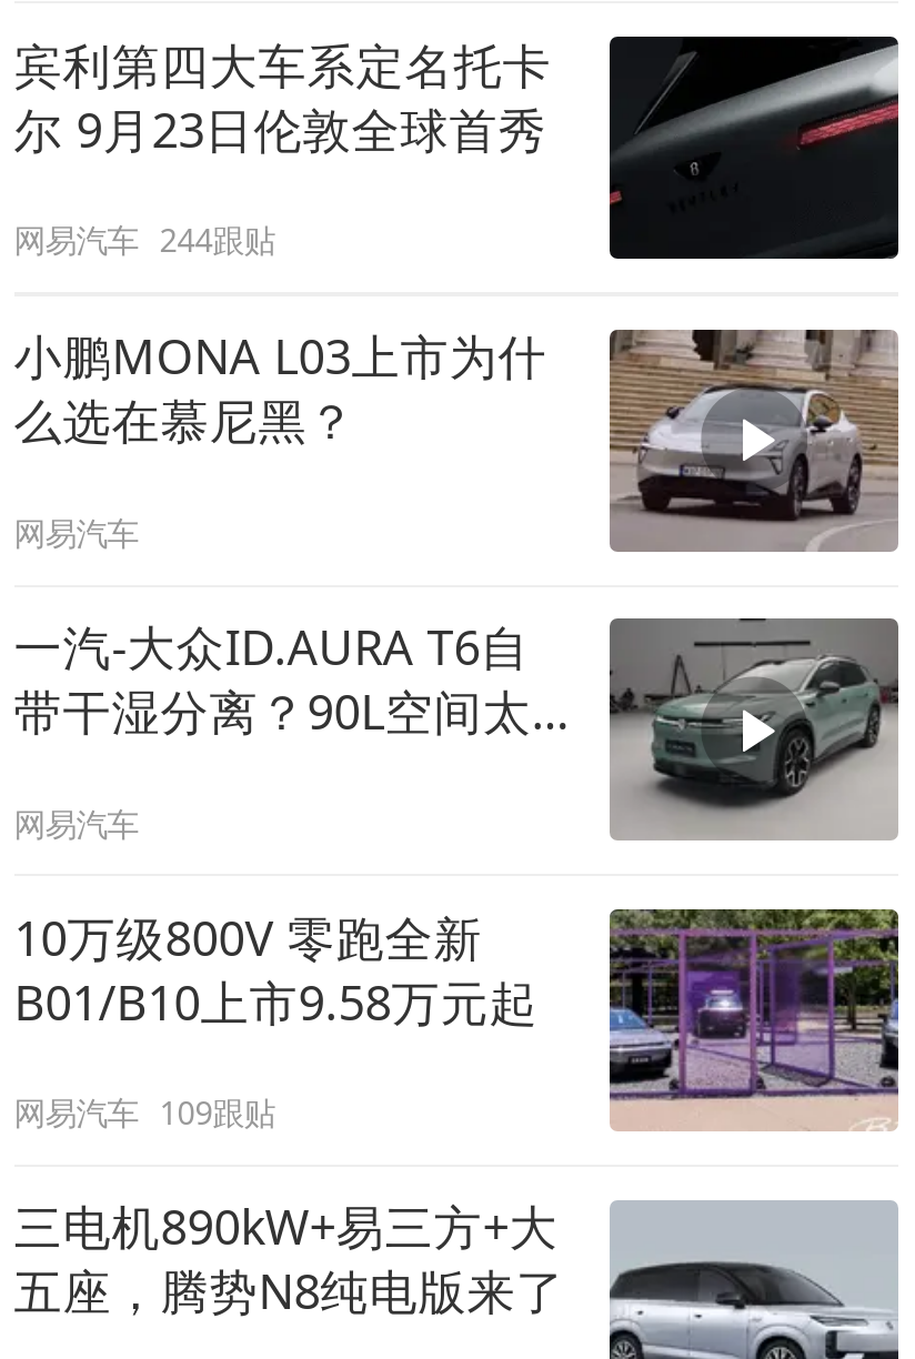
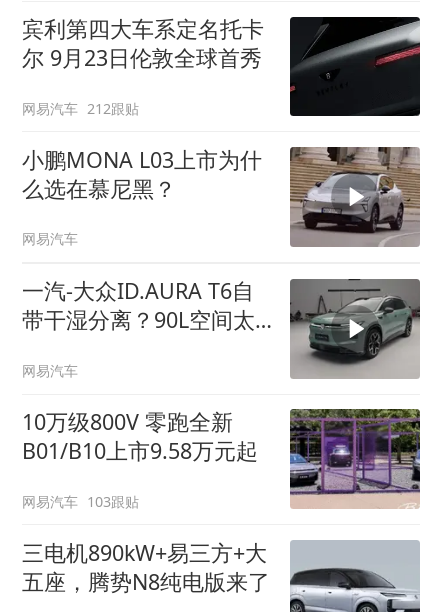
[14,219,275,261] 网易汽车 244跟贴 -> [22,99,139,118] 网易汽车 212跟贴
[14,1092,275,1134] 网易汽车 109跟贴 -> [22,492,139,511] 网易汽车 103跟贴

